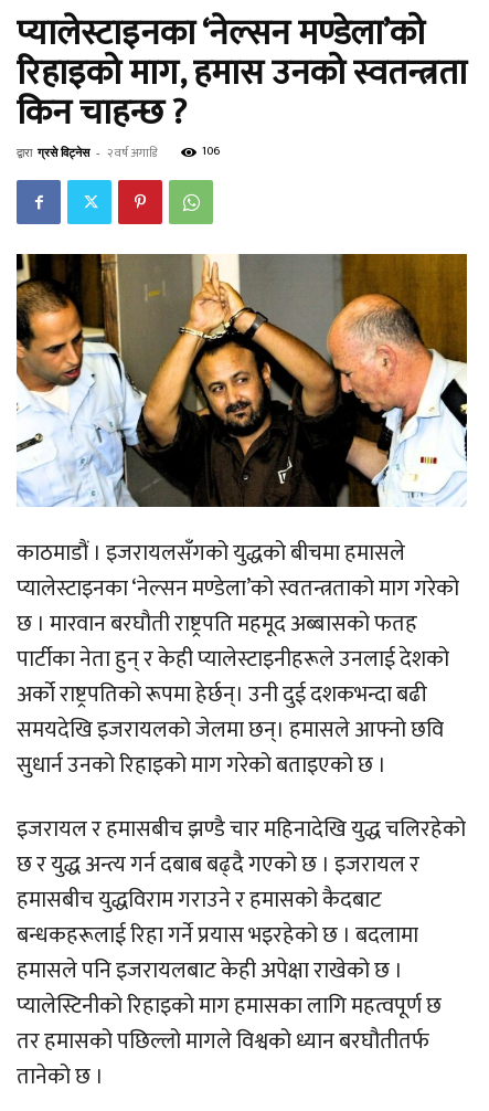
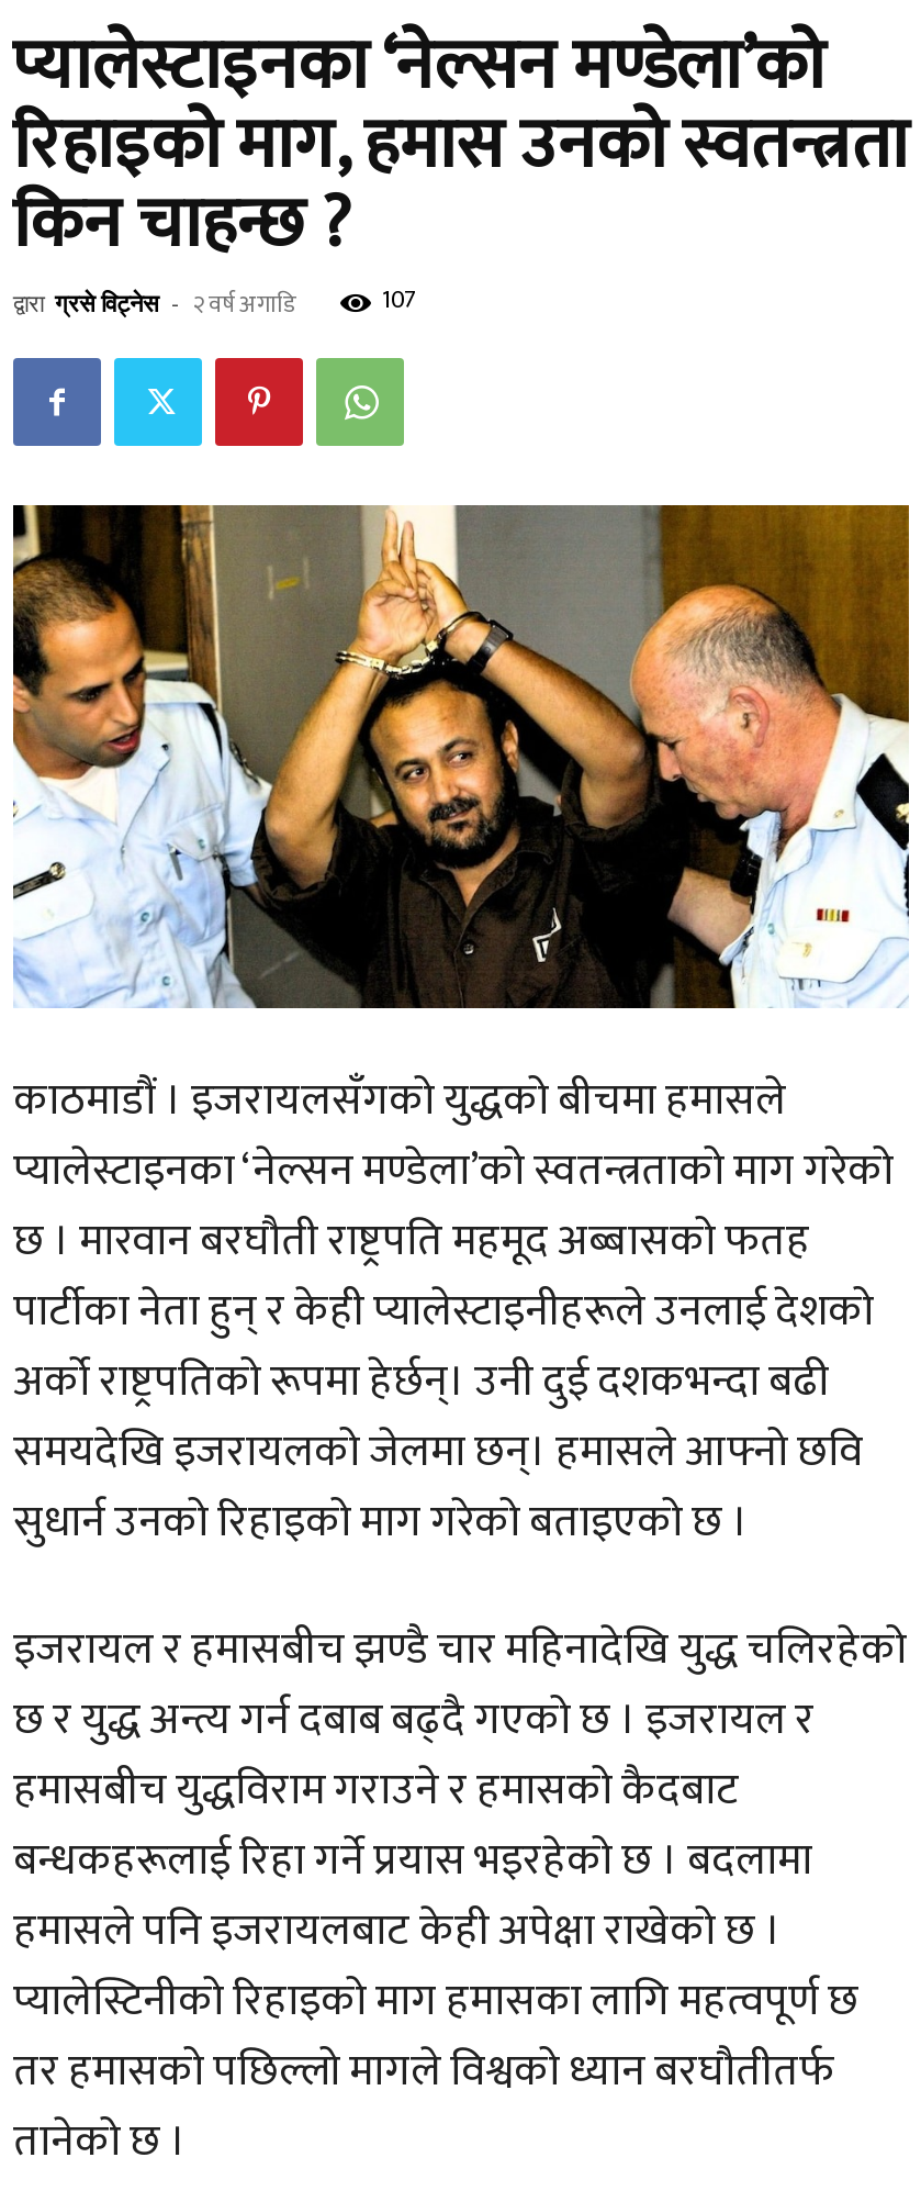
[202,141,220,161] 106 -> [382,281,415,321] 107

